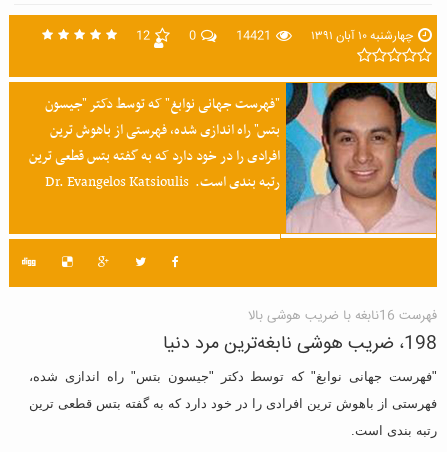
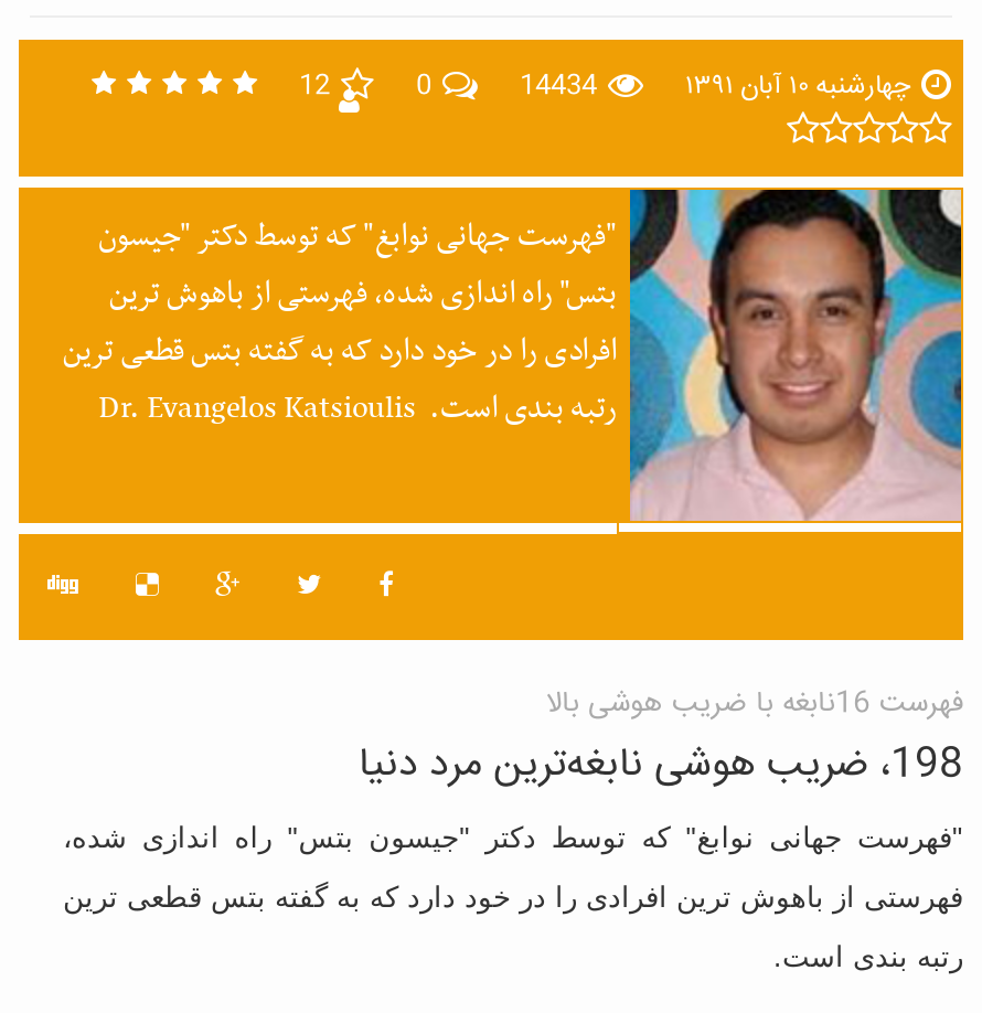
[236,27,271,46] 14421 -> [520,66,597,108] 14434

